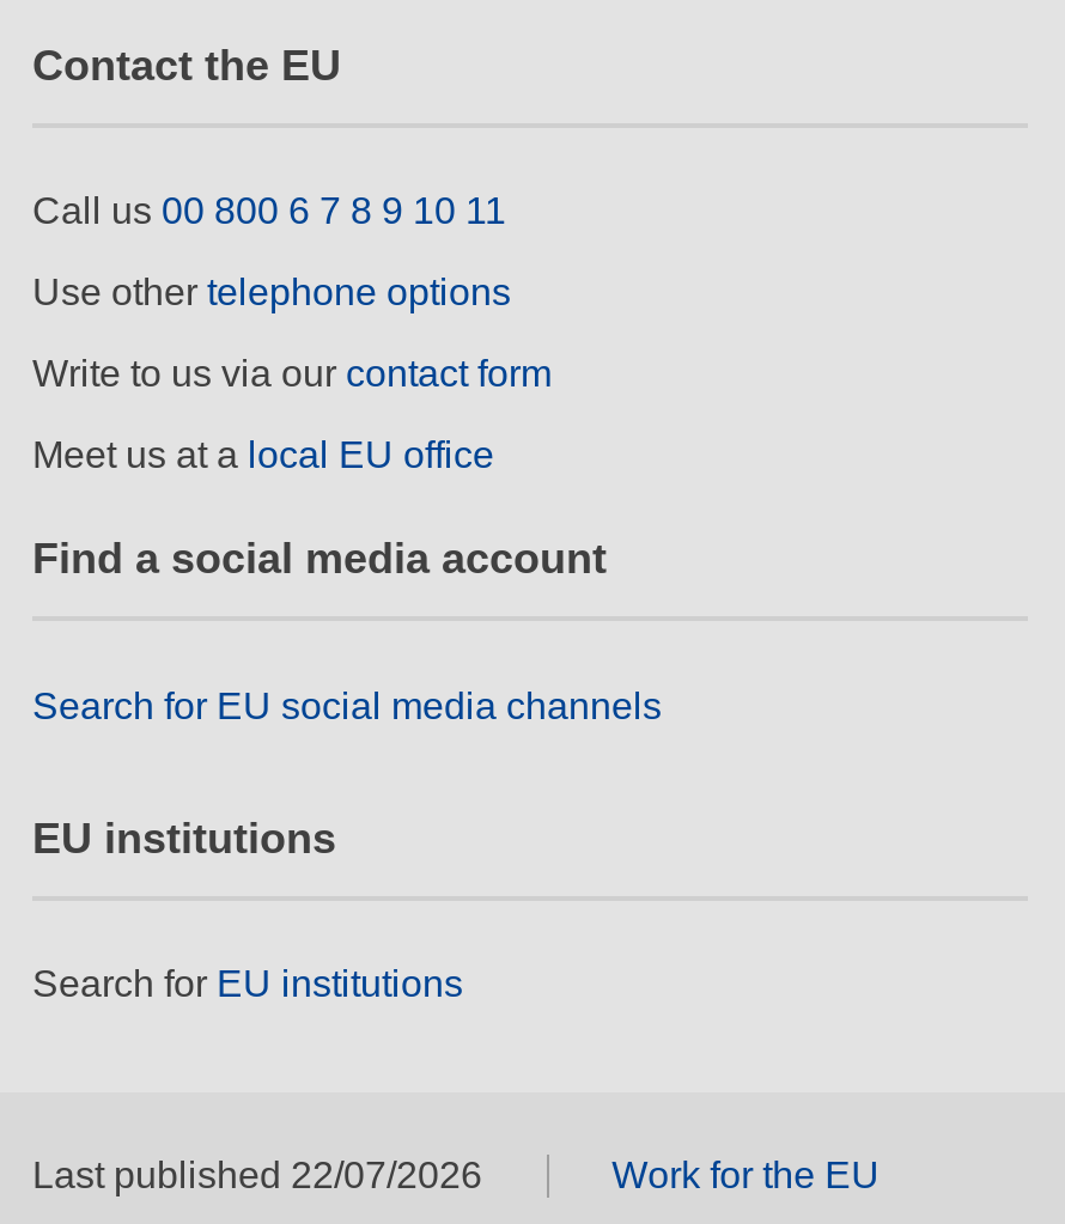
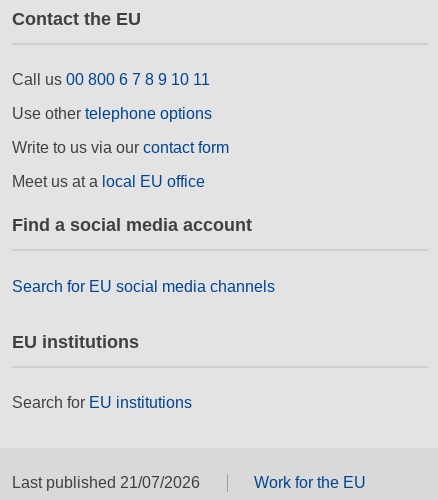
[32,1156,482,1196] Last published 22/07/2026 -> [12,474,200,491] Last published 21/07/2026

